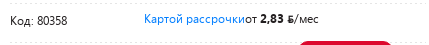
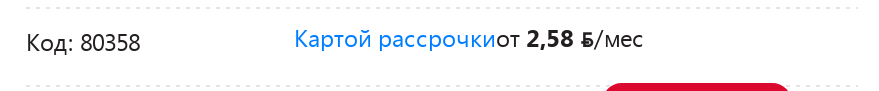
[144,10,284,26] Картой рассрочкиот 2,83 -> [294,21,574,53] Картой рассрочкиот 2,58

